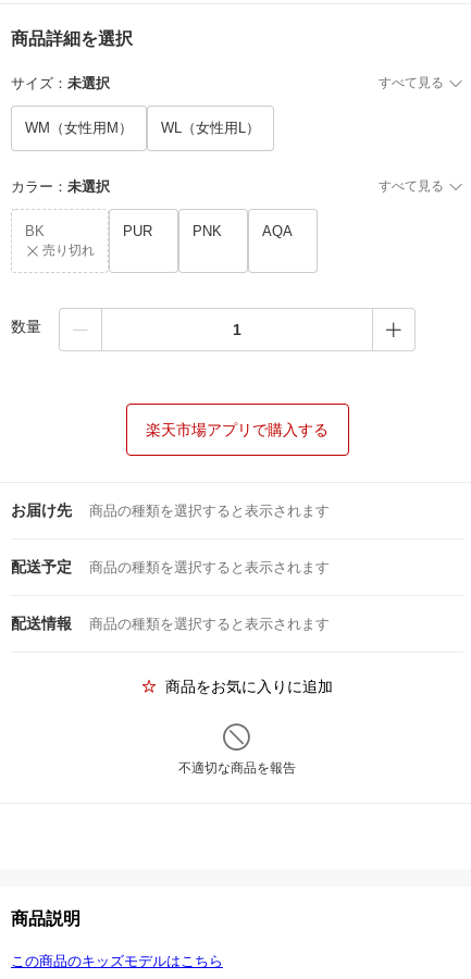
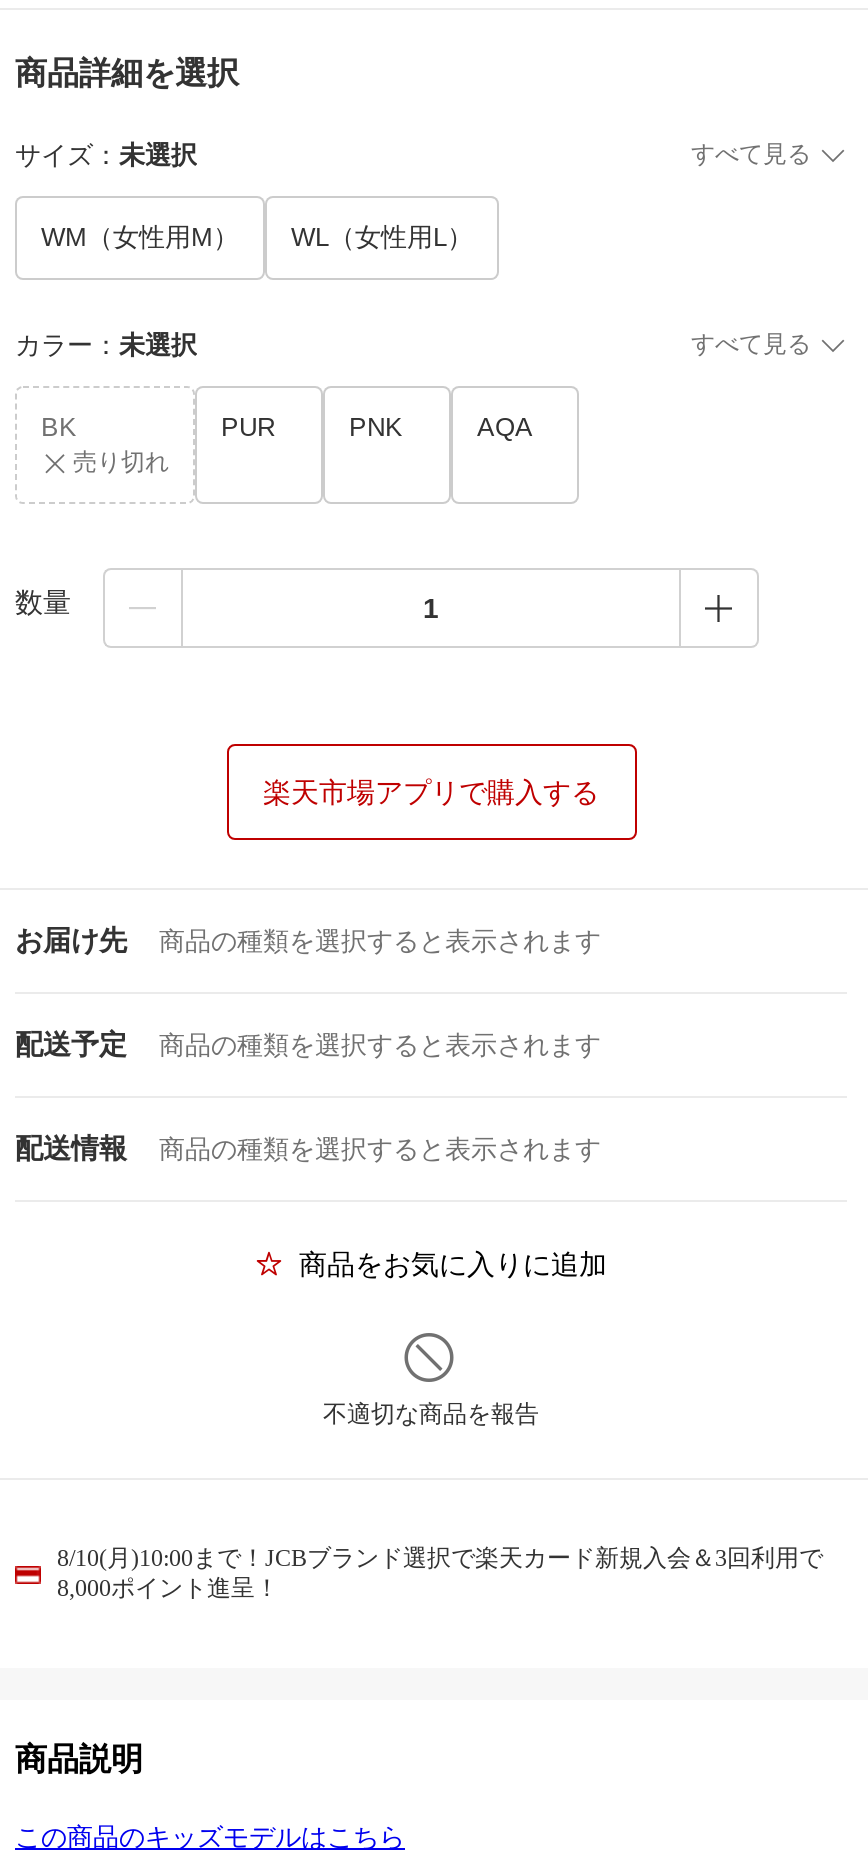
none -> [57,1544,823,1602] 8/10(月)10:00まで！JCBブランド選択で楽天カード新規入会＆3回利用で | 8,000ポイント進呈！

